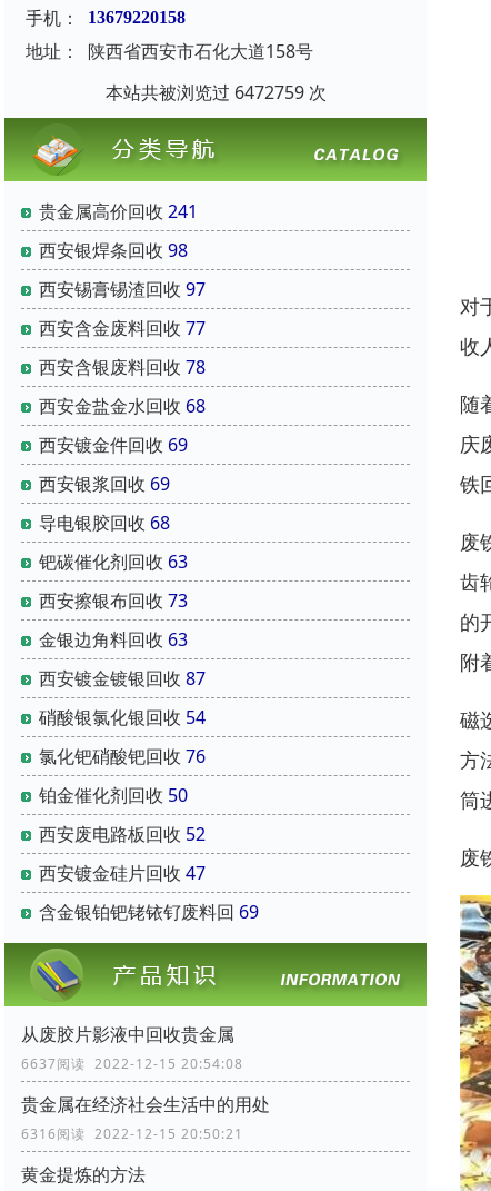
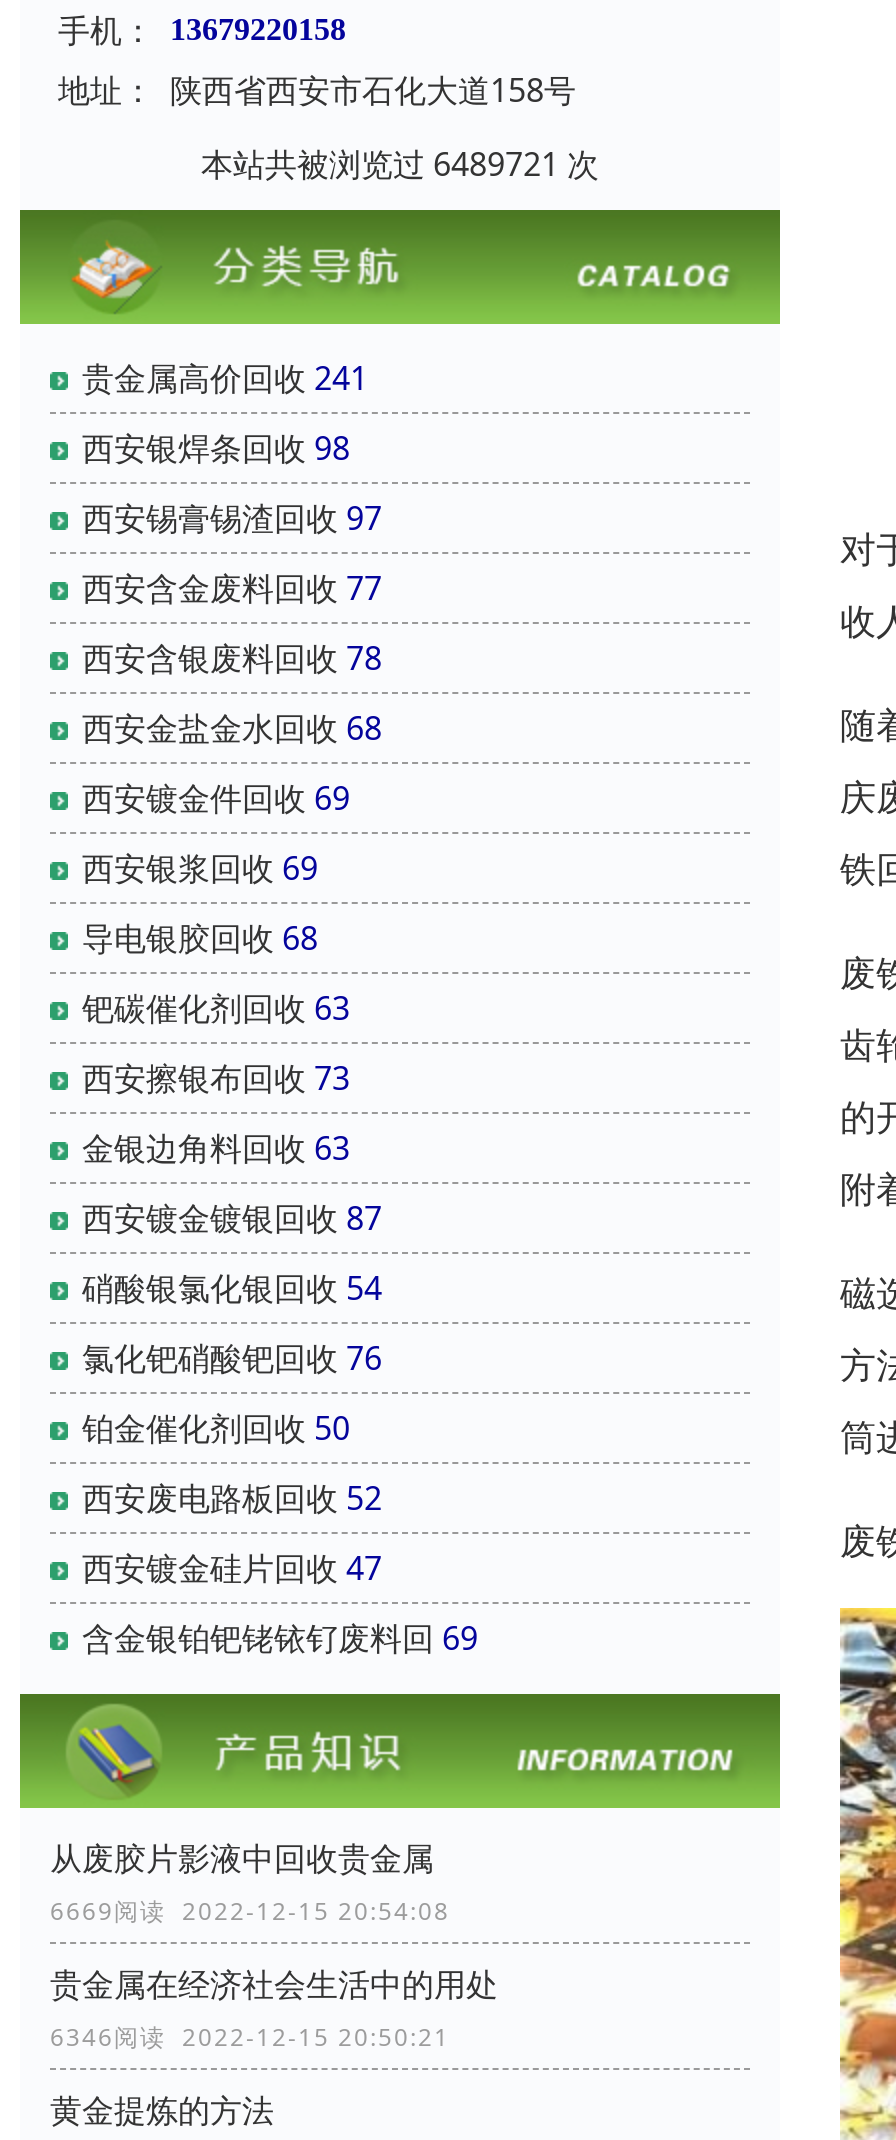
[105,80,326,105] 本站共被浏览过 6472759 次 -> [201,142,599,186] 本站共被浏览过 6489721 次
[21,1054,243,1073] 6637阅读 2022-12-15 20:54:08 -> [50,1894,450,1928] 6669阅读 2022-12-15 20:54:08
[21,1124,243,1143] 6316阅读 2022-12-15 20:50:21 -> [50,2020,450,2054] 6346阅读 2022-12-15 20:50:21

